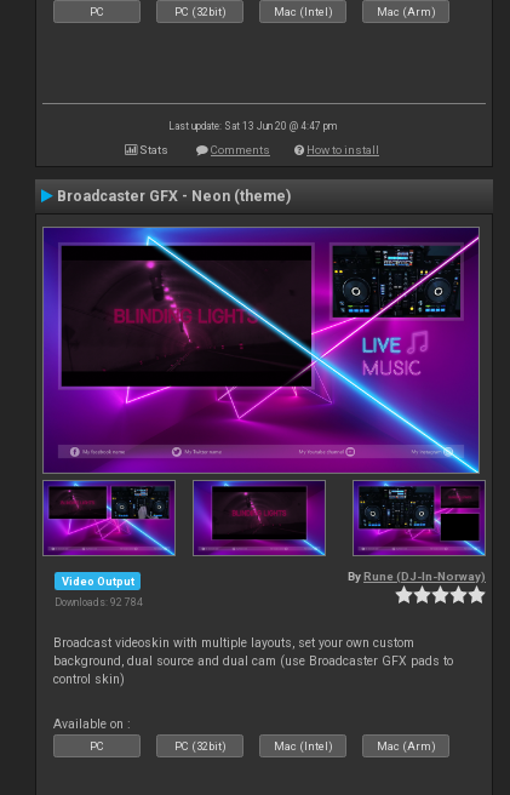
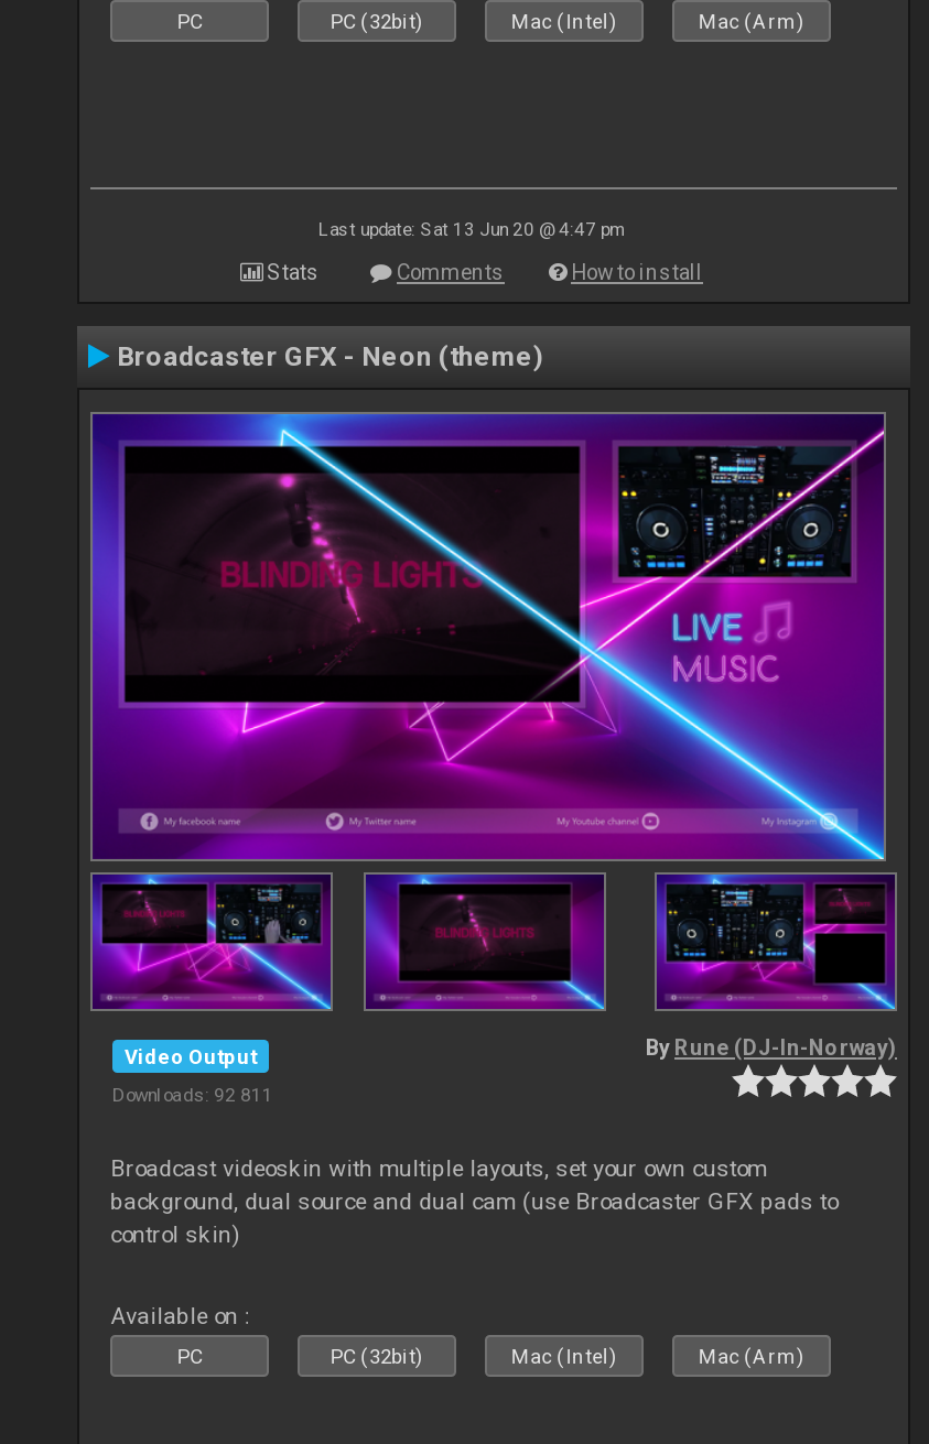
[55,597,143,609] Downloads: 92 784 -> [112,1085,273,1107] Downloads: 92 811

